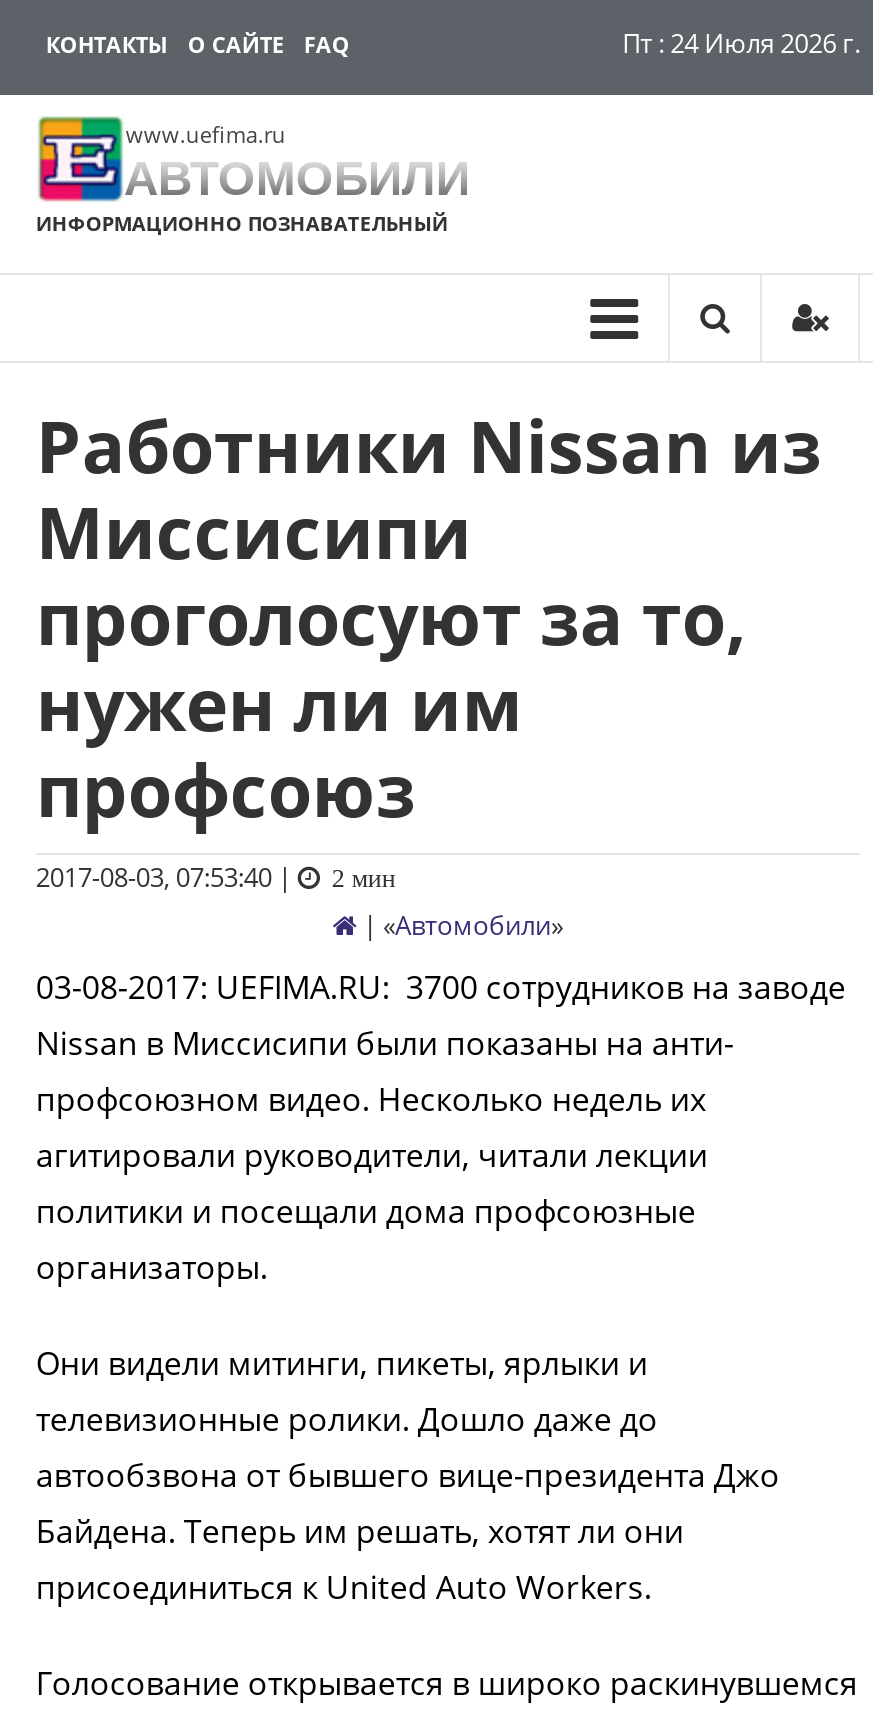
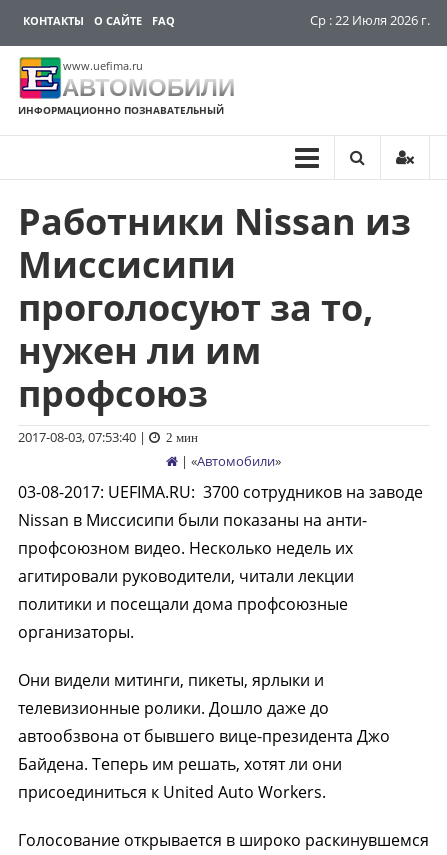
[622,25,860,61] Пт : 24 Июля 2026 г. -> [310,11,430,29] Ср : 22 Июля 2026 г.

